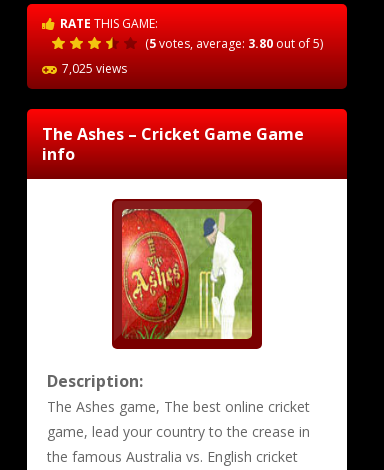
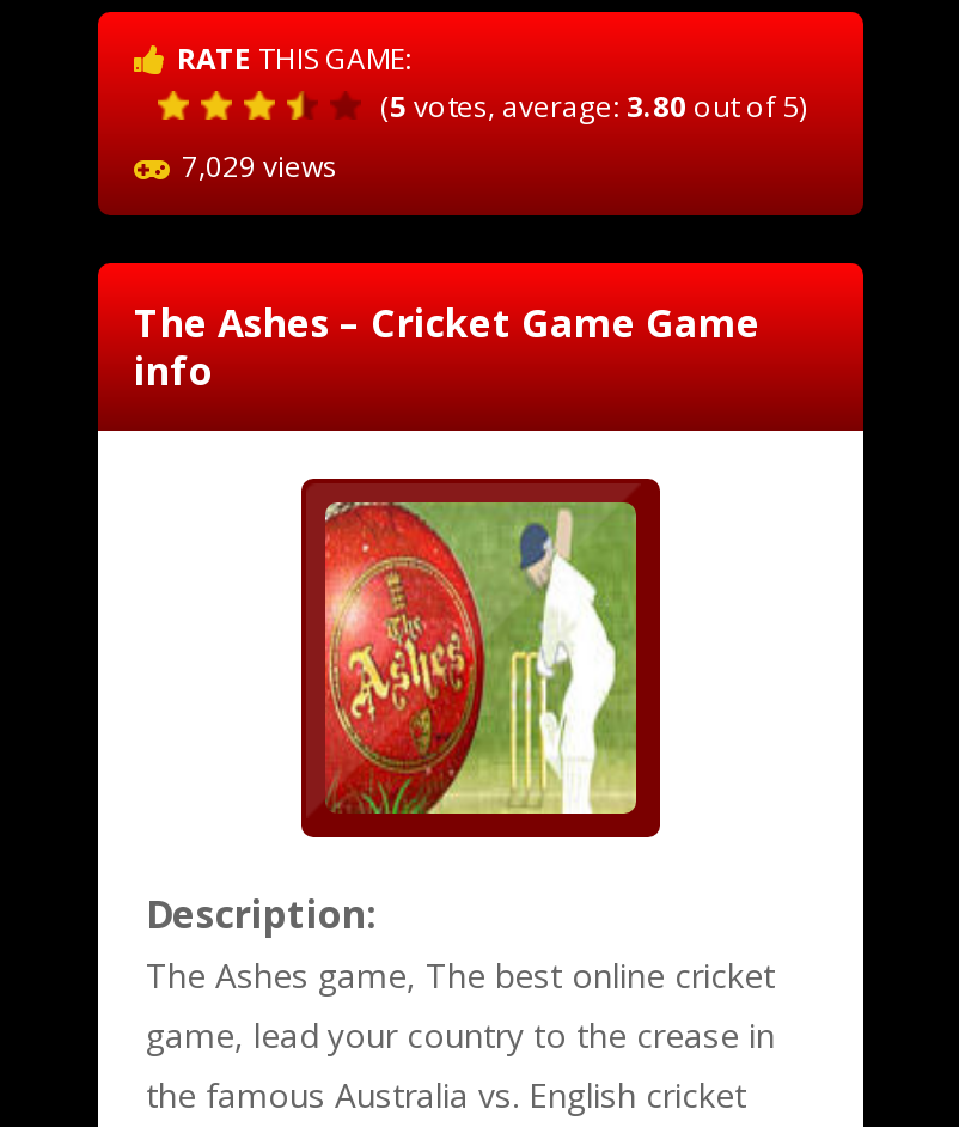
[62,60,127,77] 7,025 views -> [182,146,337,187] 7,029 views

